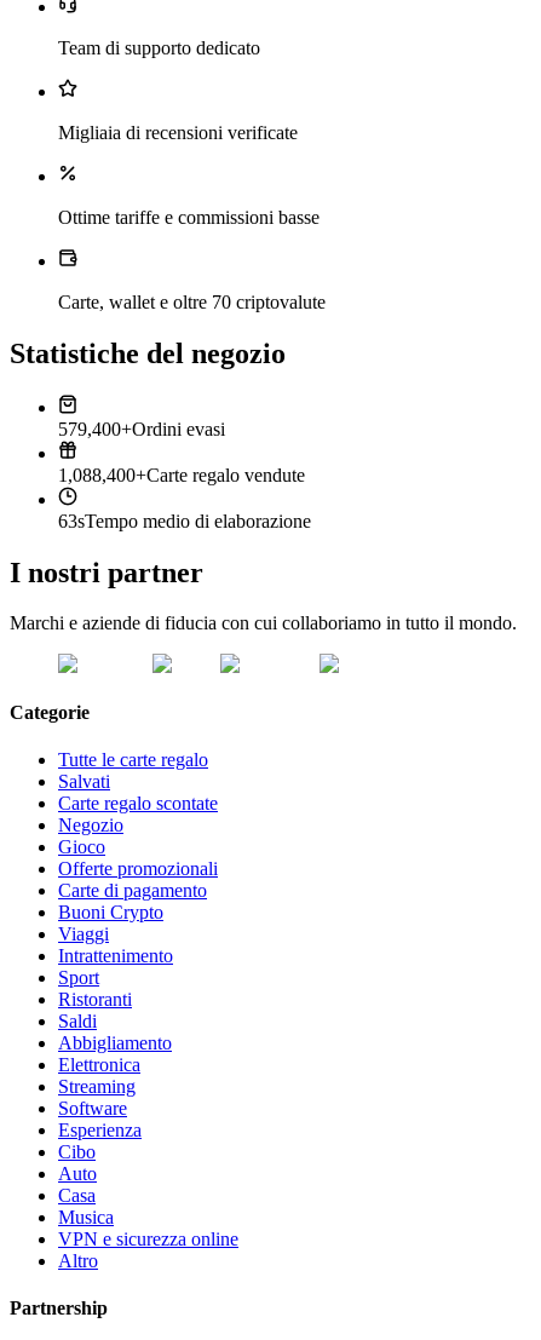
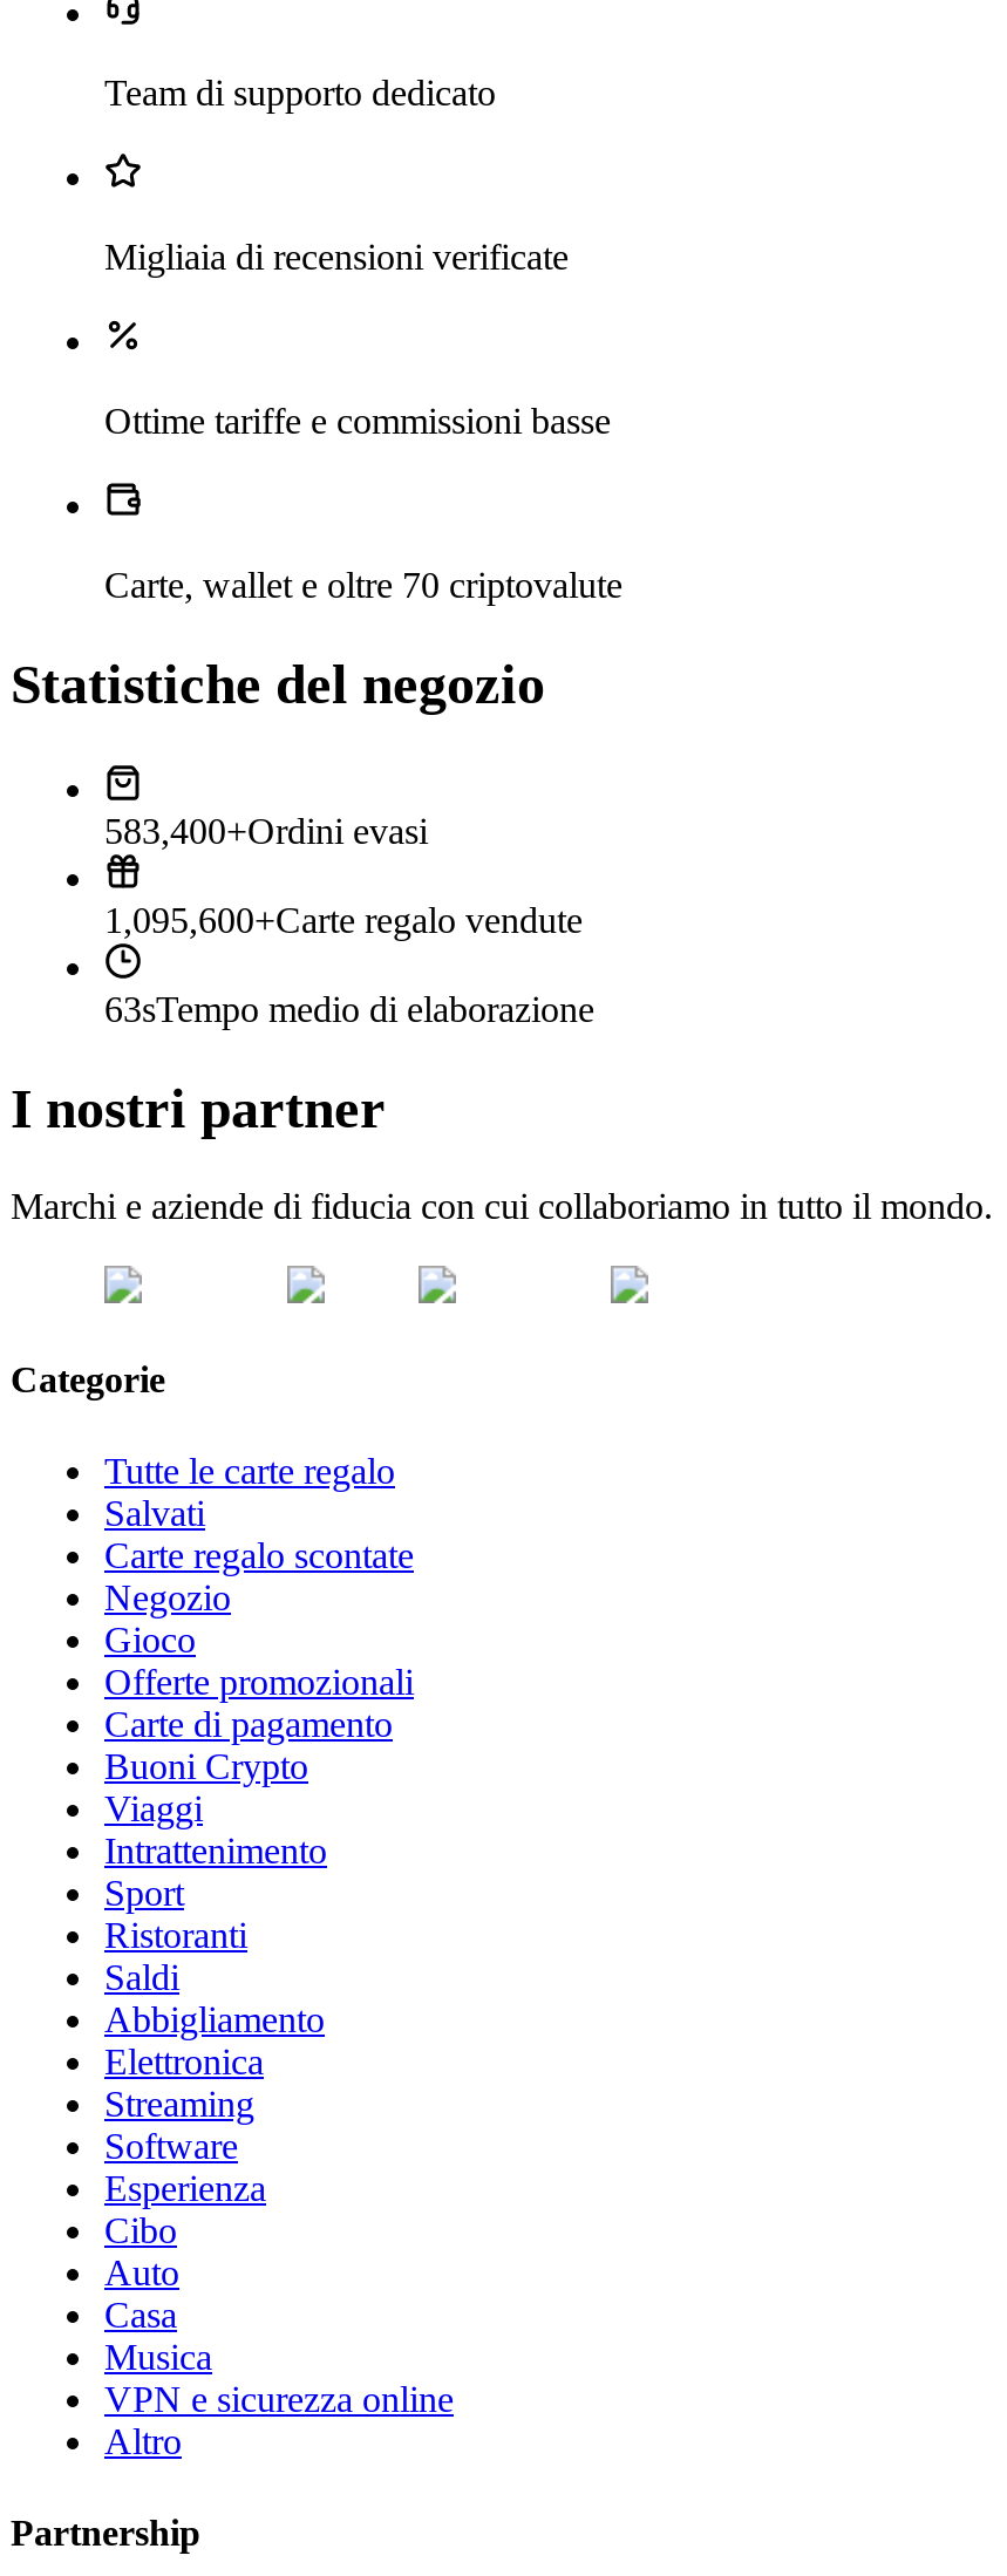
[58,418,225,439] 579,400+Ordini evasi -> [104,810,428,850] 583,400+Ordini evasi
[58,464,305,485] 1,088,400+Carte regalo vendute -> [104,899,583,939] 1,095,600+Carte regalo vendute

